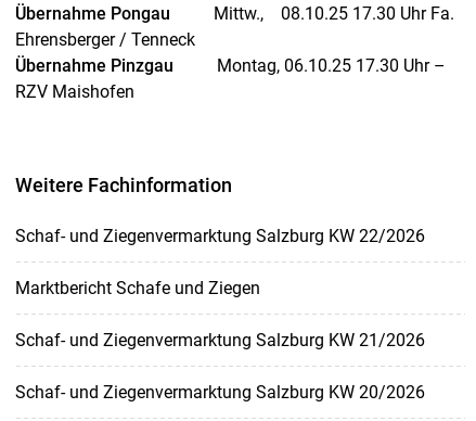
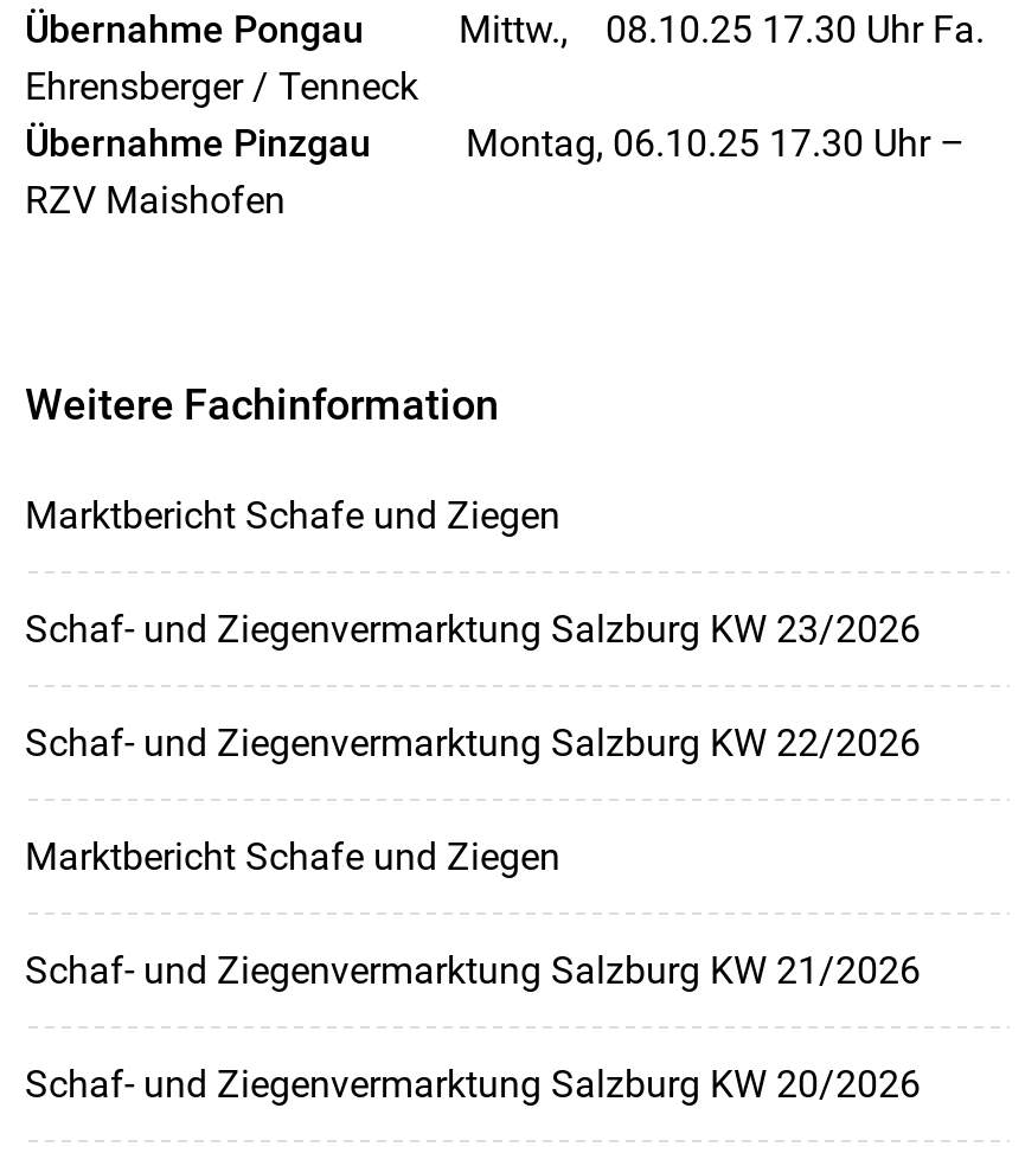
none -> [25,492,921,651] Marktbericht Schafe und Ziegen | Schaf- und Ziegenvermarktung Salzburg KW 23/2026

